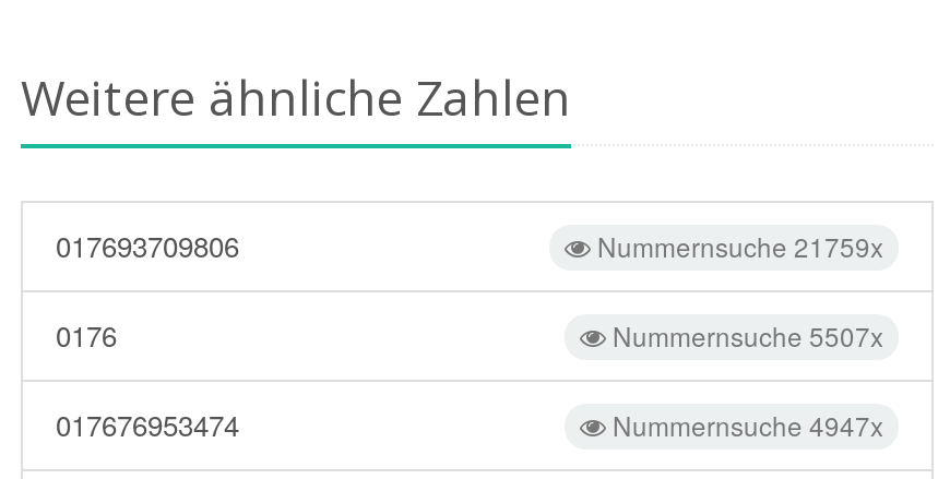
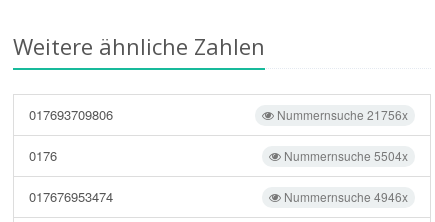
[591,227,883,264] Nummernsuche 21759x -> [274,106,408,123] Nummernsuche 21756x
[606,316,883,354] Nummernsuche 5507x -> [281,147,408,164] Nummernsuche 5504x
[606,406,883,443] Nummernsuche 4947x -> [281,188,408,205] Nummernsuche 4946x

